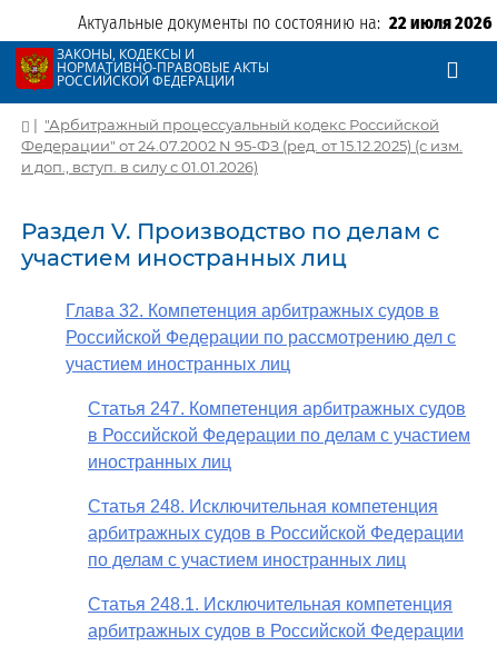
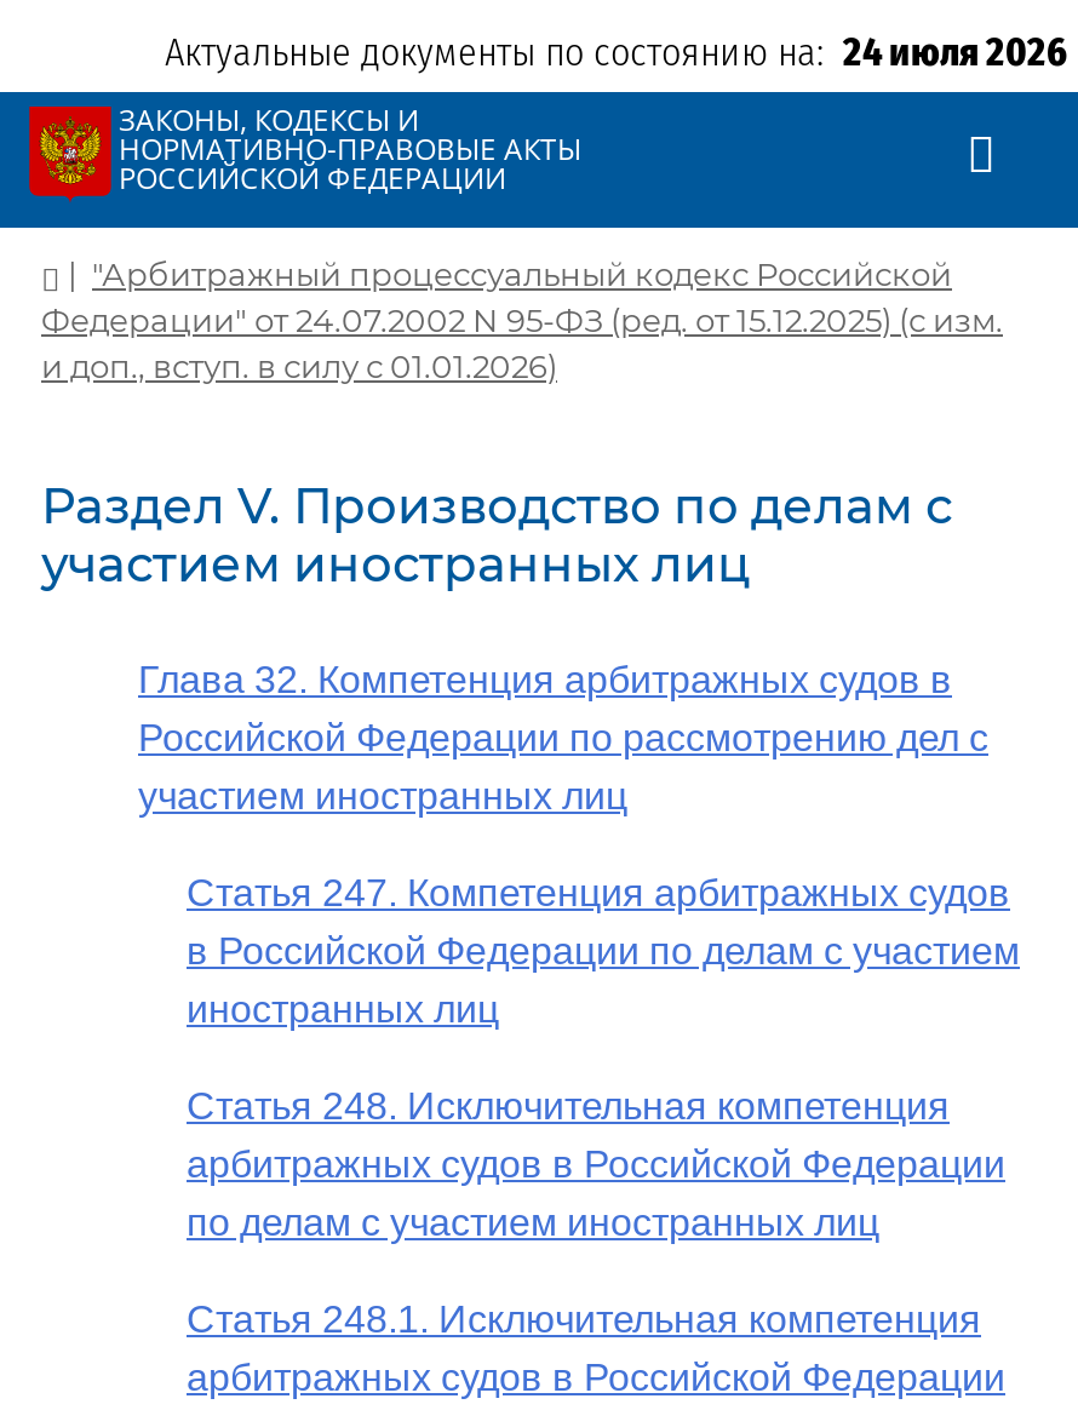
[78,12,493,33] Актуальные документы по состоянию на: 22 июля 2026 -> [165,29,1068,75] Актуальные документы по состоянию на: 24 июля 2026

